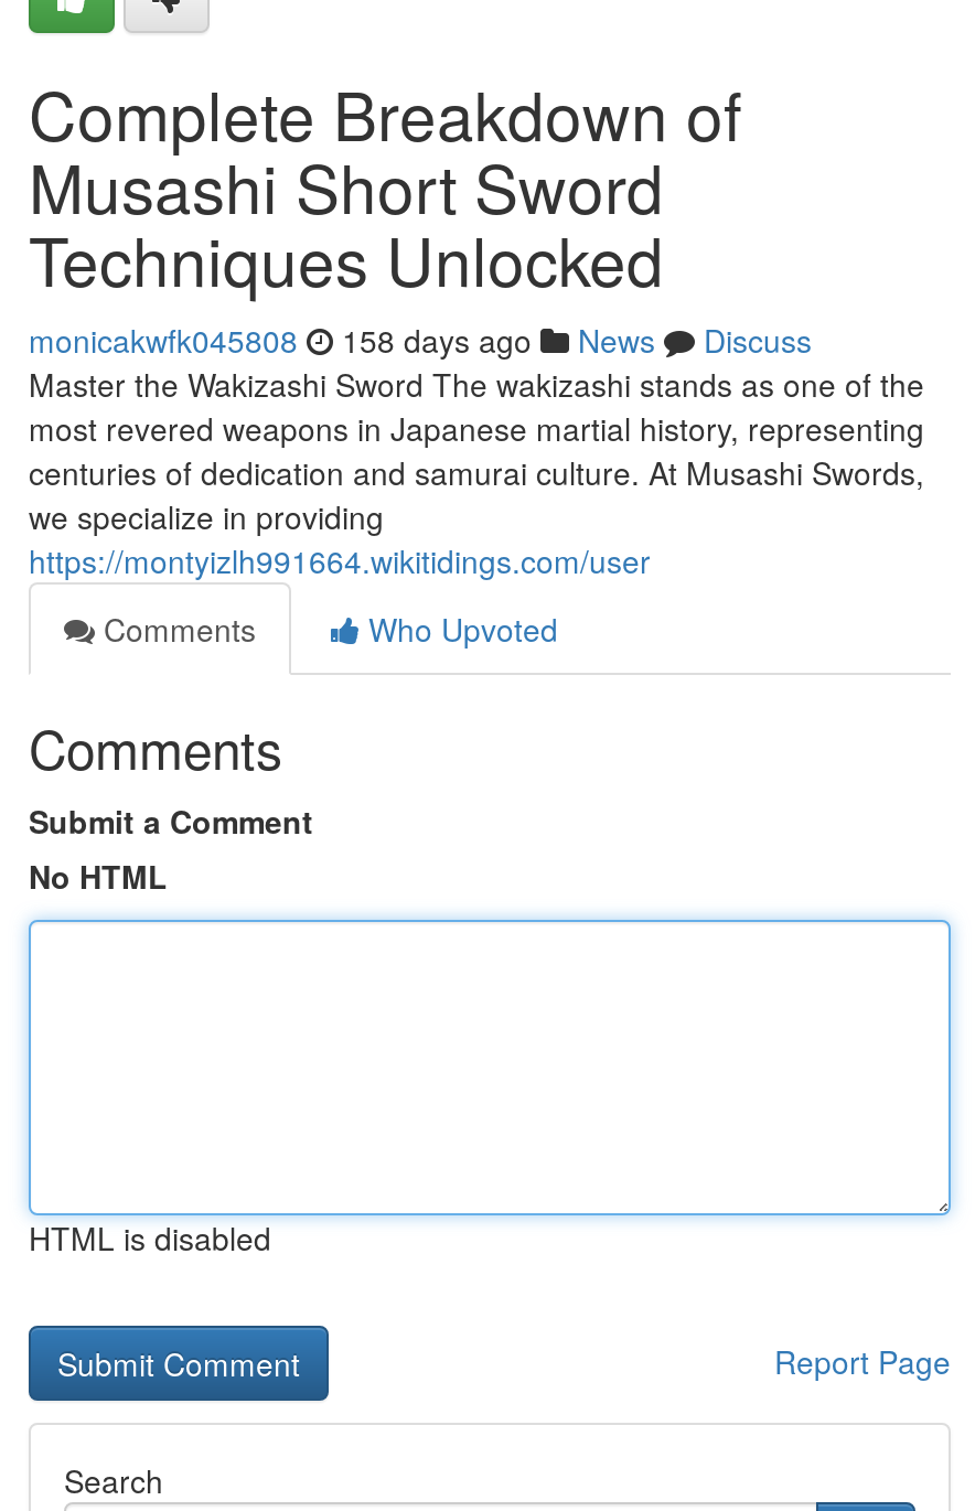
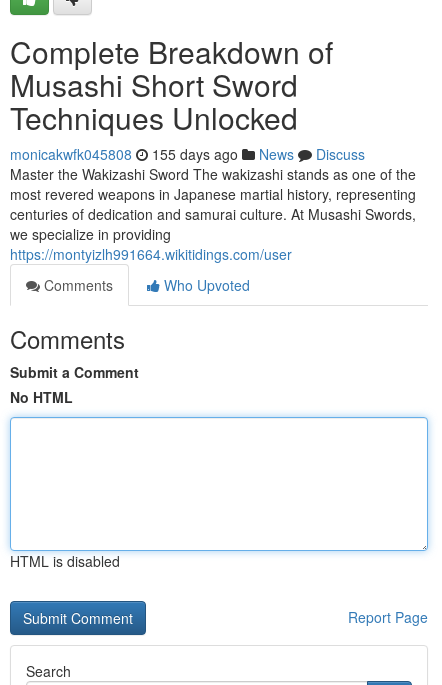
[29,318,812,362] monicakwfk045808 158 days ago News Discuss -> [10,144,365,164] monicakwfk045808 155 days ago News Discuss

